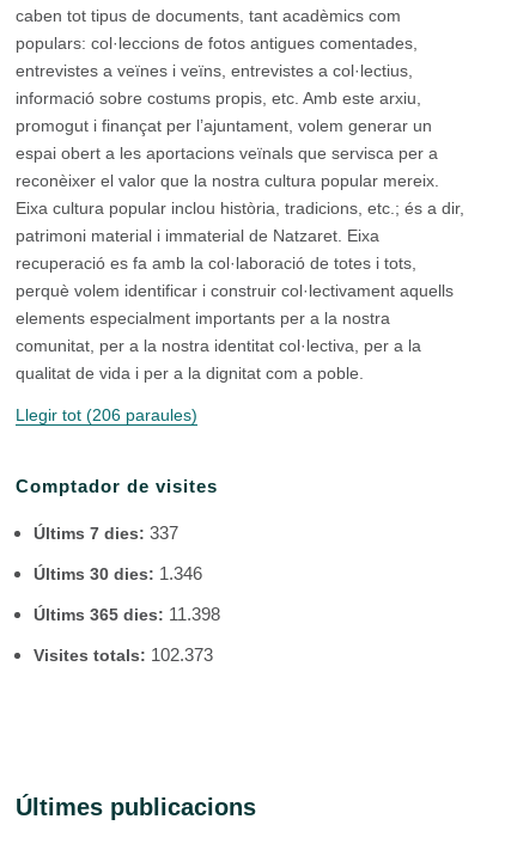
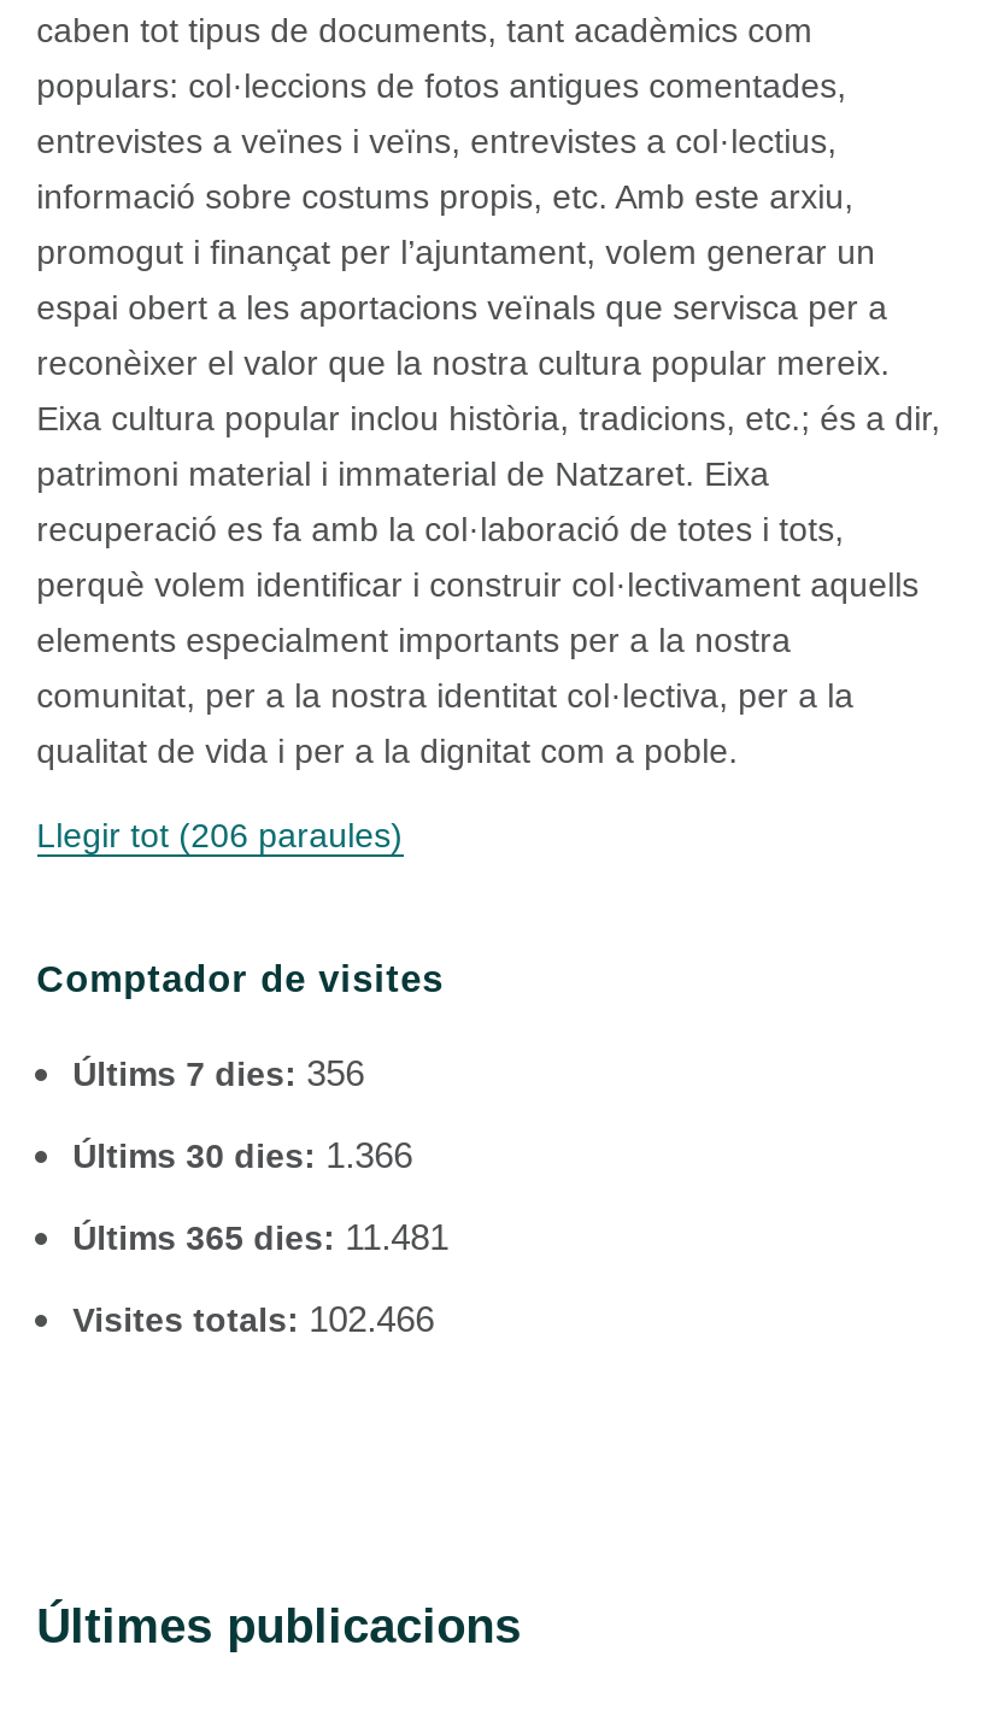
[33,522,178,543] Últims 7 dies: 337 -> [73,1052,364,1093] Últims 7 dies: 356
[33,563,202,583] Últims 30 dies: 1.346 -> [73,1134,412,1175] Últims 30 dies: 1.366
[33,604,220,624] Últims 365 dies: 11.398 -> [73,1216,449,1257] Últims 365 dies: 11.481
[33,644,213,665] Visites totals: 102.373 -> [73,1298,434,1339] Visites totals: 102.466

